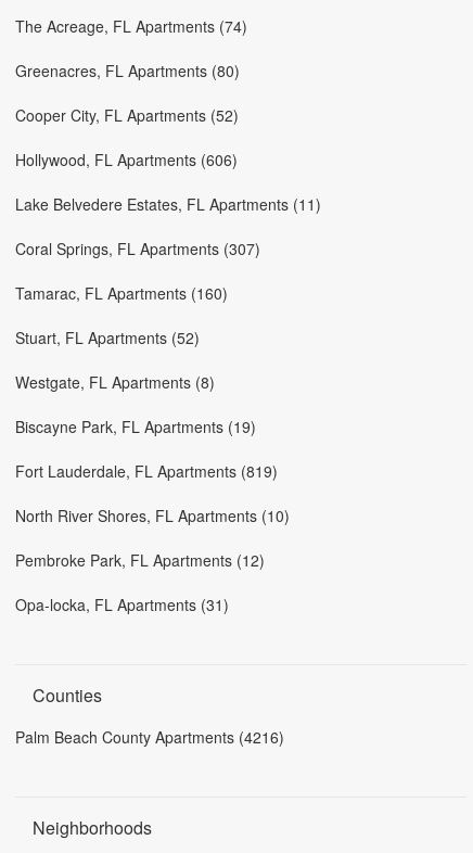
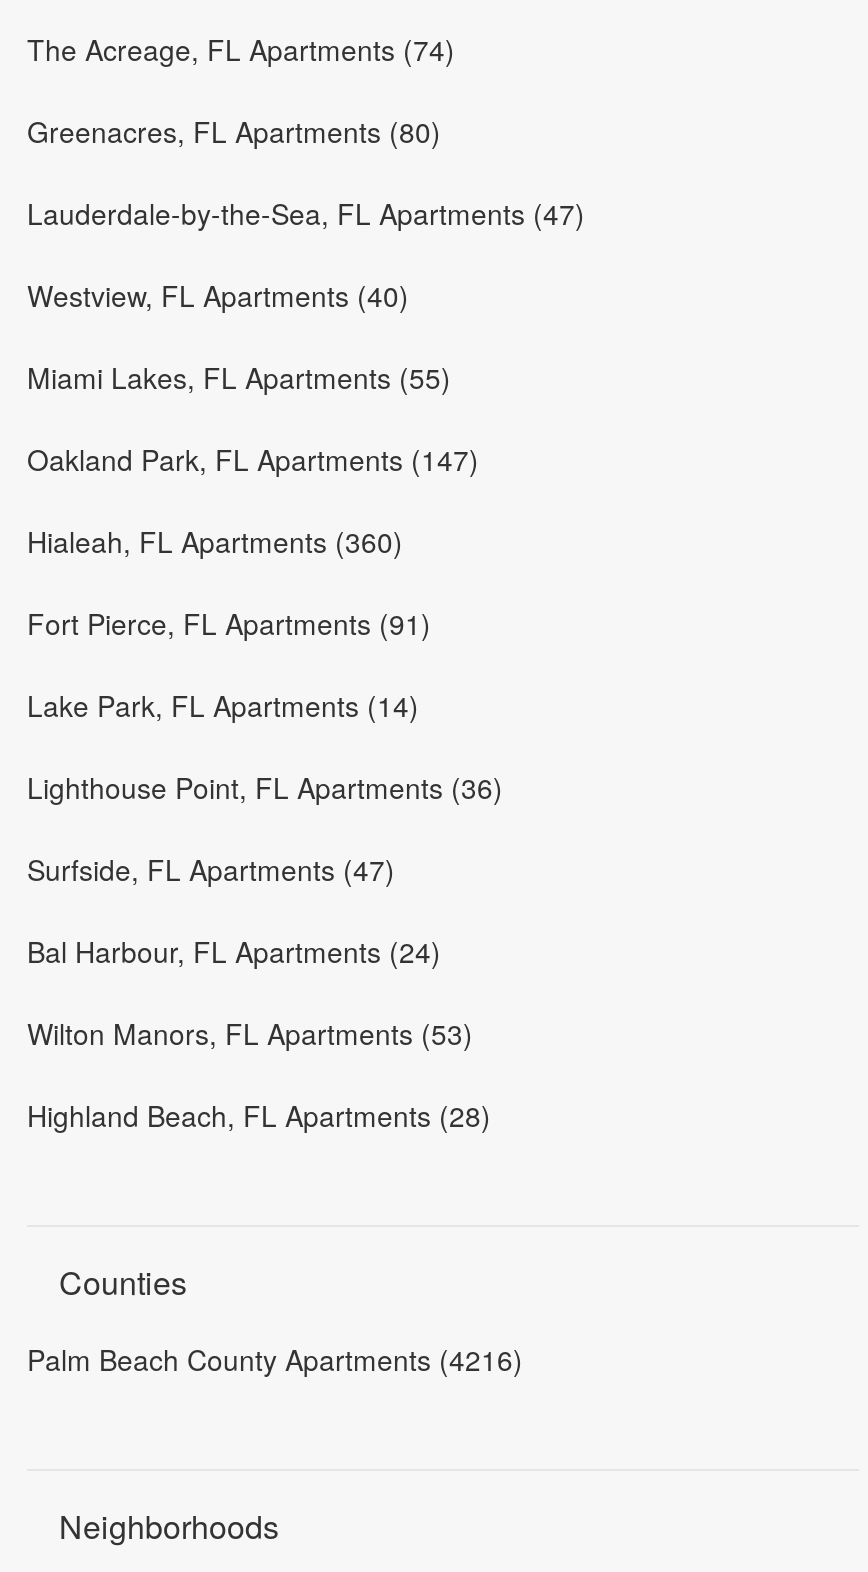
[15,104,239,125] Cooper City, FL Apartments (52) -> [27,192,585,232] Lauderdale-by-the-Sea, FL Apartments (47)
[15,148,238,170] Hollywood, FL Apartments (606) -> [27,274,409,314] Westview, FL Apartments (40)
[15,193,321,214] Lake Belvedere Estates, FL Apartments (11) -> [27,356,451,396] Miami Lakes, FL Apartments (55)
[15,237,260,259] Coral Springs, FL Apartments (307) -> [27,438,479,478] Oakland Park, FL Apartments (147)
[15,282,228,303] Tamarac, FL Apartments (160) -> [27,520,403,560] Hialeah, FL Apartments (360)
[15,326,200,348] Stuart, FL Apartments (52) -> [27,602,431,642] Fort Pierce, FL Apartments (91)
[15,371,215,392] Westgate, FL Apartments (8) -> [27,684,419,724] Lake Park, FL Apartments (14)
[15,415,256,437] Biscayne Park, FL Apartments (19) -> [27,766,503,806] Lighthouse Point, FL Apartments (36)
[15,460,278,481] Fort Lauderdale, FL Apartments (819) -> [27,848,395,888] Surfside, FL Apartments (47)
[15,504,290,526] North River Shores, FL Apartments (10) -> [27,930,441,970] Bal Harbour, FL Apartments (24)
[15,549,265,570] Pembroke Park, FL Apartments (12) -> [27,1012,473,1052] Wilton Manors, FL Apartments (53)
[15,593,229,615] Opa-locka, FL Apartments (31) -> [27,1094,491,1134] Highland Beach, FL Apartments (28)

